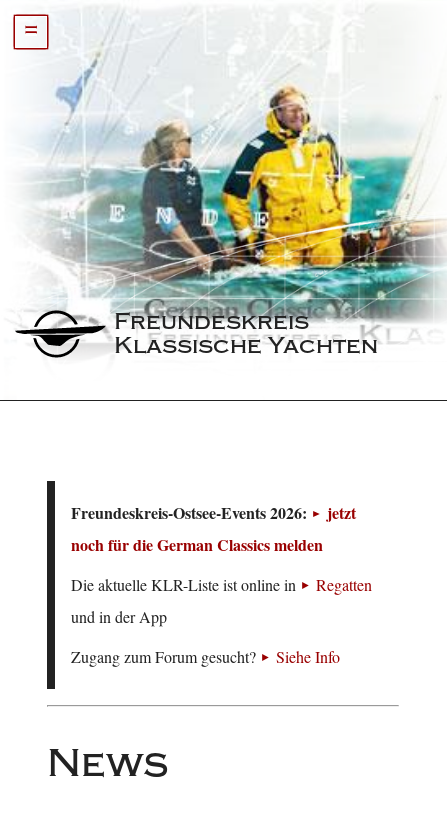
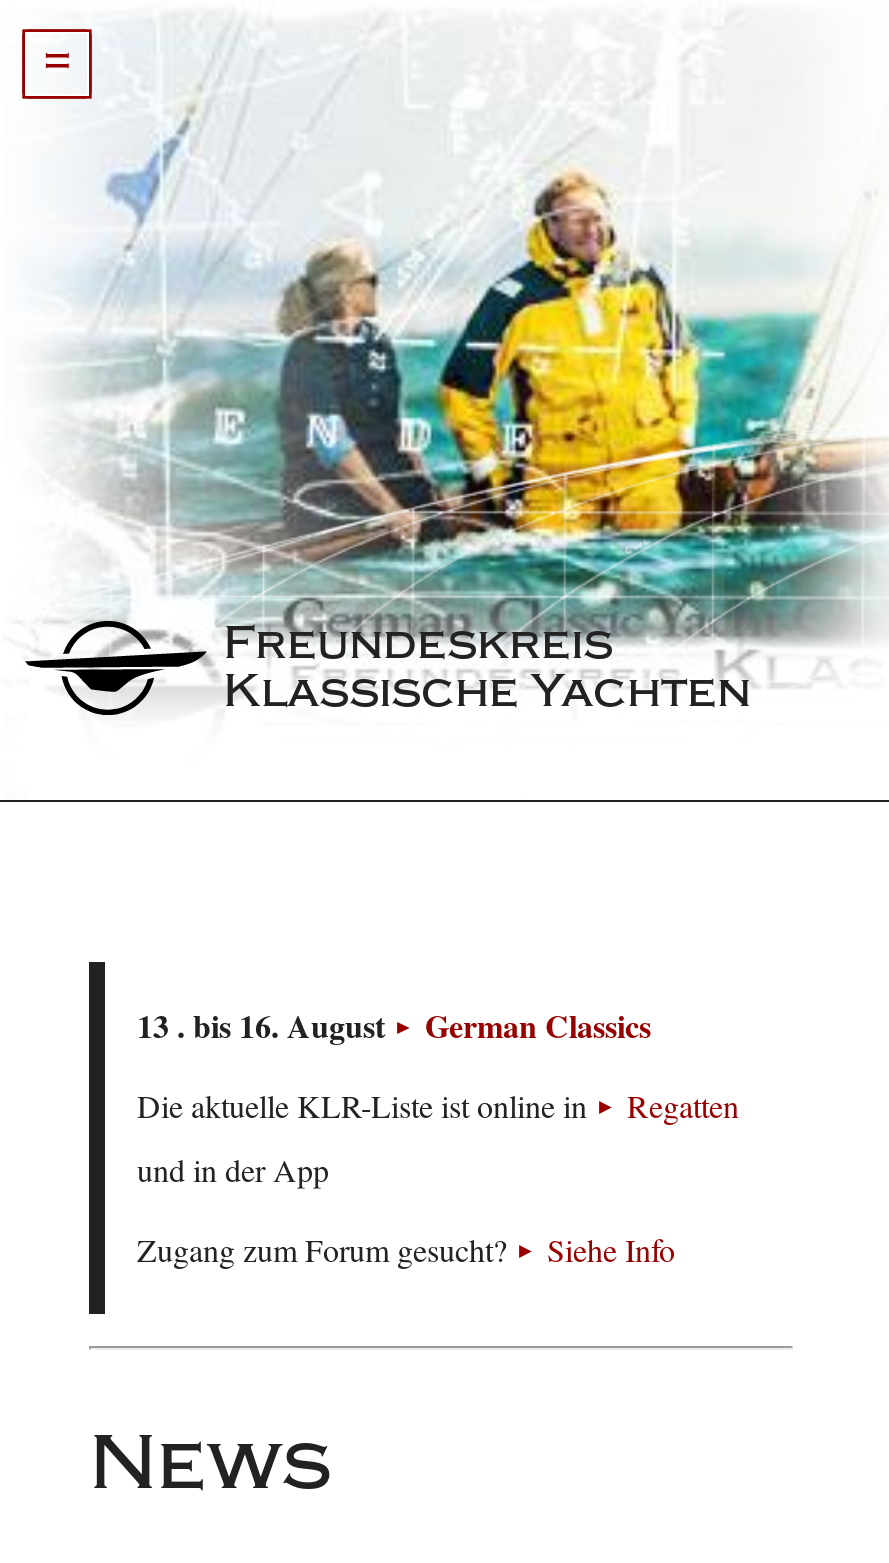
[71,501,356,556] Freundeskreis-Ostsee-Events 2026: | jetzt | noch für die German Classics melden -> [137,1003,651,1049] 13 . bis 16. August | German Classics

